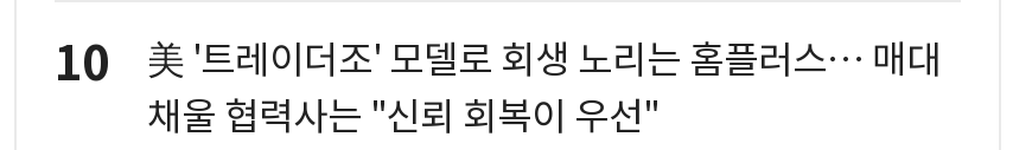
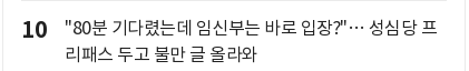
[147,34,941,138] 美 '트레이더조' 모델로 회생 노리는 홈플러스… 매대 | 채울 협력사는 "신뢰 회복이 우선" -> [65,16,437,65] "80분 기다렸는데 임신부는 바로 입장?"… 성심당 프 | 리패스 두고 불만 글 올라와

